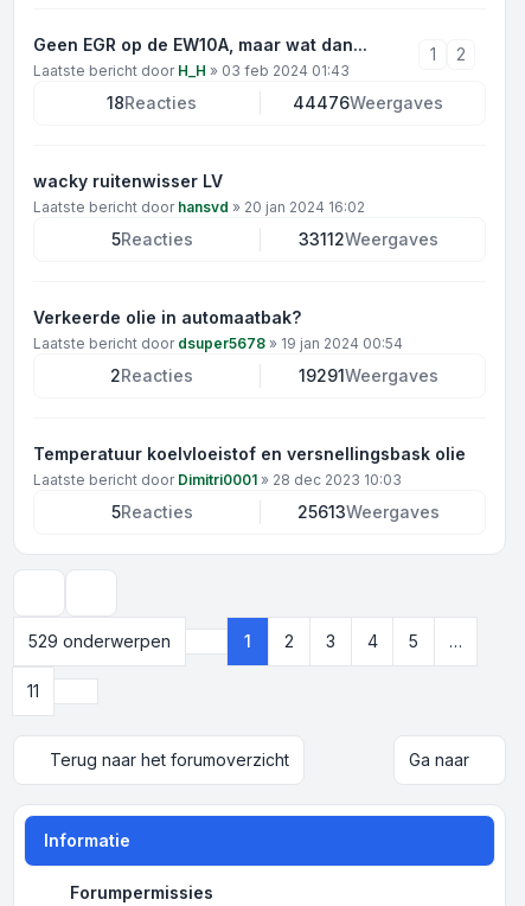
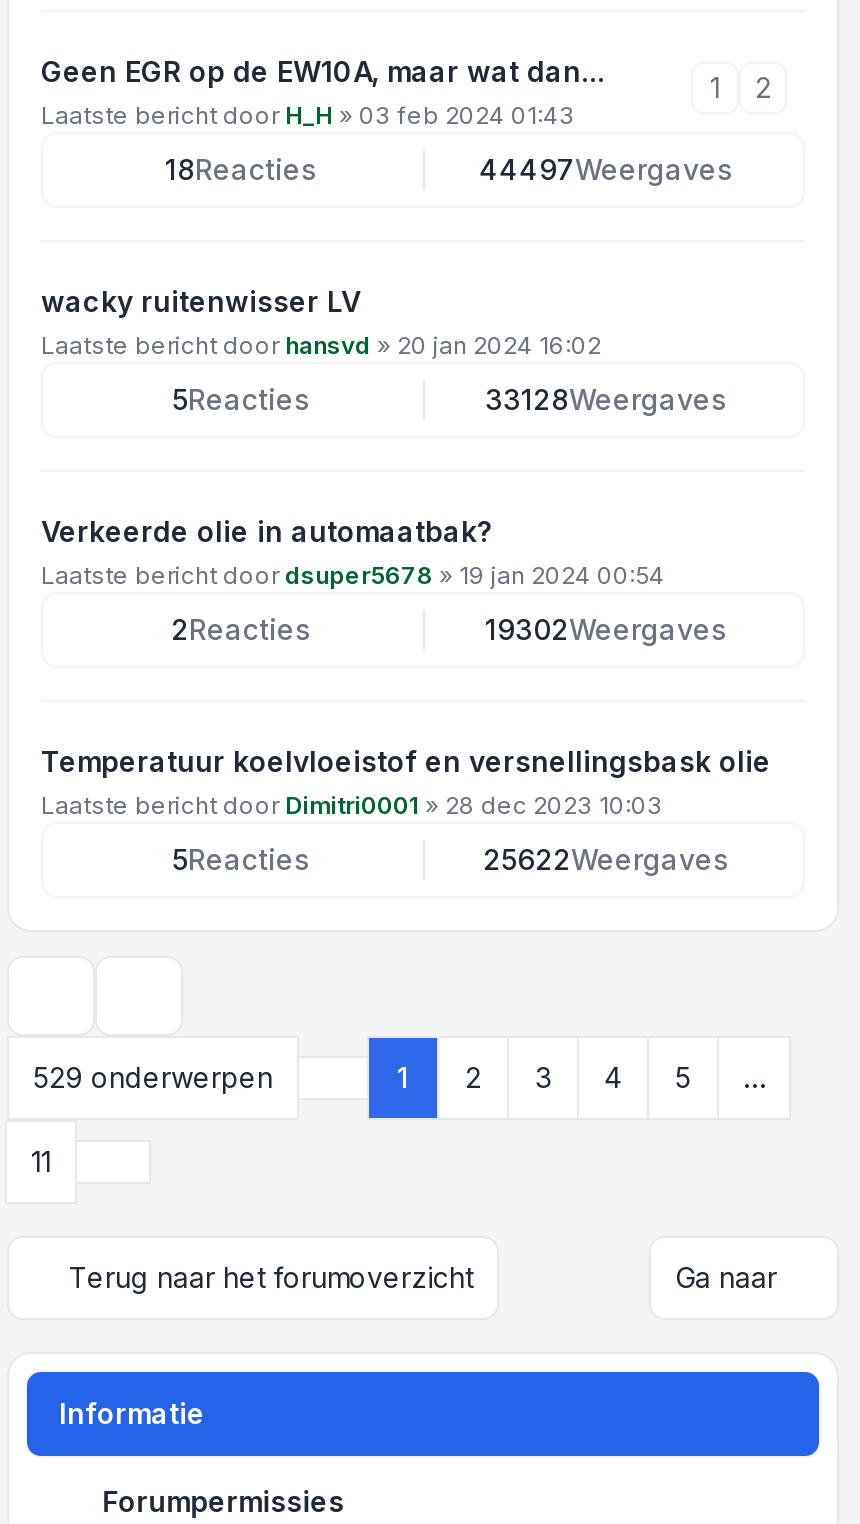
[293,92,443,113] 44476Weergaves -> [479,152,733,186] 44497Weergaves
[298,229,438,249] 33112Weergaves -> [485,382,727,416] 33128Weergaves
[298,365,438,385] 19291Weergaves -> [485,612,727,646] 19302Weergaves
[297,502,439,522] 25613Weergaves -> [483,842,729,876] 25622Weergaves

